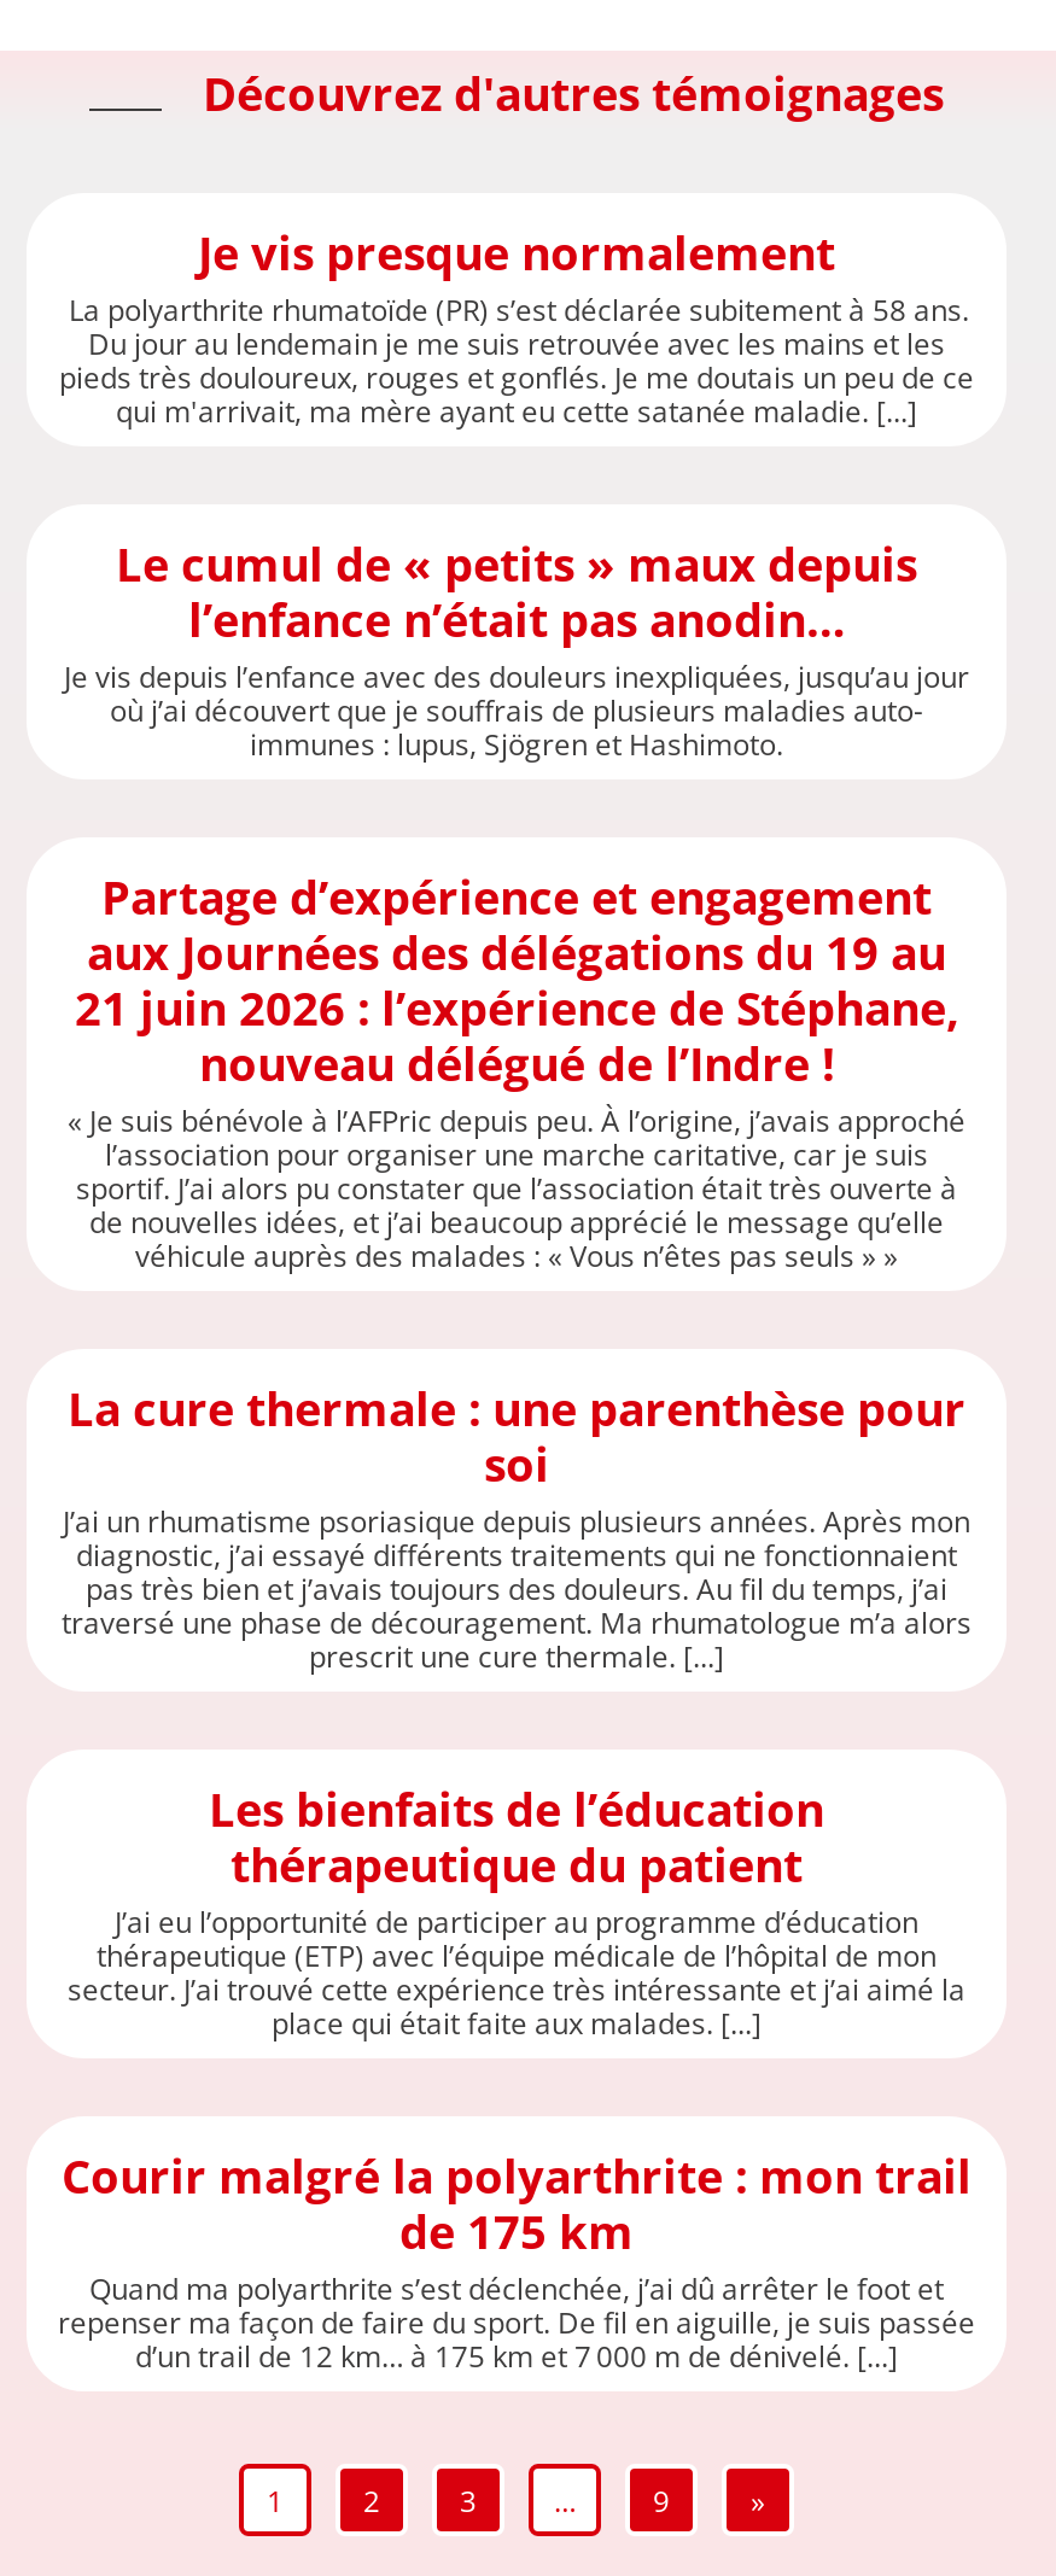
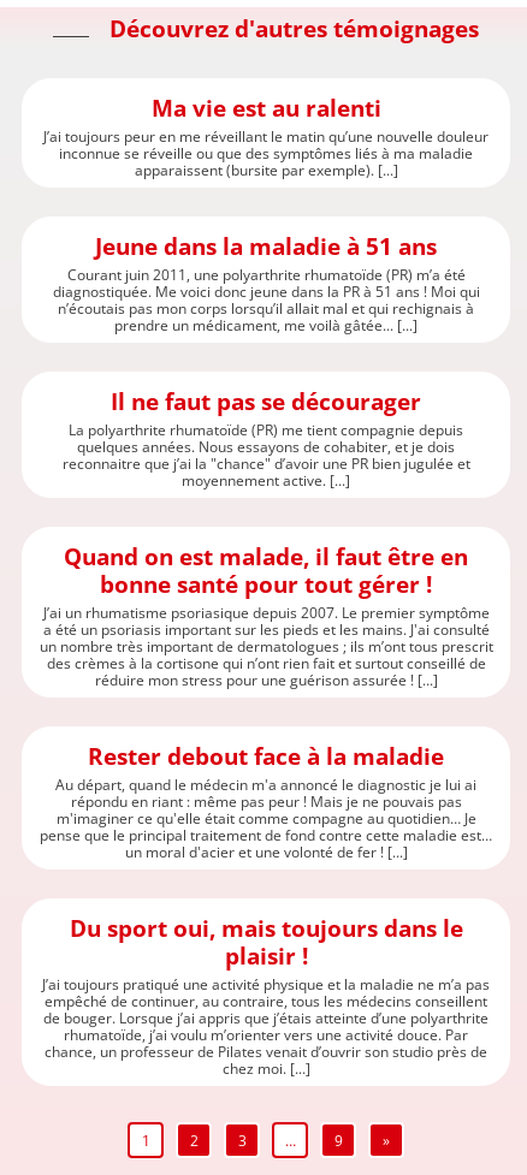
[59,220,974,433] Je vis presque normalement | La polyarthrite rhumatoïde (PR) s’est déclarée subitement à 58 ans. | Du jour au lendemain je me suis retrouvée avec les mains et les | pieds très douloureux, rouges et gonflés. Je me doutais un peu de ce | qui m'arrivait, ma mère ayant eu cette satanée maladie. [...] -> [43,92,488,181] Ma vie est au ralenti | J’ai toujours peur en me réveillant le matin qu’une nouvelle douleur | inconnue se réveille ou que des symptômes liés à ma maladie | apparaissent (bursite par exemple). [...]
[64,532,969,766] Le cumul de « petits » maux depuis | l’enfance n’était pas anodin… | Je vis depuis l’enfance avec des douleurs inexpliquées, jusqu’au jour | où j’ai découvert que je souffrais de plusieurs maladies auto- | immunes : lupus, Sjögren et Hashimoto. -> [52,230,479,336] Jeune dans la maladie à 51 ans | Courant juin 2011, une polyarthrite rhumatoïde (PR) m’a été | diagnostiquée. Me voici donc jeune dans la PR à 51 ans ! Moi qui | n’écoutais pas mon corps lorsqu’il allait mal et qui rechignais à | prendre un médicament, me voilà gâtée... [...]
[68,865,965,1277] Partage d’expérience et engagement | aux Journées des délégations du 19 au | 21 juin 2026 : l’expérience de Stéphane, | nouveau délégué de l’Indre ! | « Je suis bénévole à l’AFPric depuis peu. À l’origine, j’avais approché | l’association pour organiser une marche caritative, car je suis | sportif. J’ai alors pu constater que l’association était très ouverte à | de nouvelles idées, et j’ai beaucoup apprécié le message qu’elle | véhicule auprès des malades : « Vous n’êtes pas seuls » » -> [62,385,470,491] Il ne faut pas se décourager | La polyarthrite rhumatoïde (PR) me tient compagnie depuis | quelques années. Nous essayons de cohabiter, et je dois | reconnaitre que j’ai la "chance" d’avoir une PR bien jugulée et | moyennement active. [...]
[62,1376,972,1678] La cure thermale : une parenthèse pour | soi | J’ai un rhumatisme psoriasique depuis plusieurs années. Après mon | diagnostic, j’ai essayé différents traitements qui ne fonctionnaient | pas très bien et j’avais toujours des douleurs. Au fil du temps, j’ai | traversé une phase de découragement. Ma rhumatologue m’a alors | prescrit une cure thermale. [...] -> [39,540,493,691] Quand on est malade, il faut être en | bonne santé pour tout gérer ! | J’ai un rhumatisme psoriasique depuis 2007. Le premier symptôme | a été un psoriasis important sur les pieds et les mains. J'ai consulté | un nombre très important de dermatologues ; ils m’ont tous prescrit | des crèmes à la cortisone qui n’ont rien fait et surtout conseillé de | réduire mon stress pour une guérison assurée ! [...]
[68,1777,965,2045] Les bienfaits de l’éducation | thérapeutique du patient | J’ai eu l’opportunité de participer au programme d’éducation | thérapeutique (ETP) avec l’équipe médicale de l’hôpital de mon | secteur. J’ai trouvé cette expérience très intéressante et j’ai aimé la | place qui était faite aux malades. [...] -> [40,740,492,863] Rester debout face à la maladie | Au départ, quand le médecin m'a annoncé le diagnostic je lui ai | répondu en riant : même pas peur ! Mais je ne pouvais pas | m'imaginer ce qu'elle était comme compagne au quotidien… Je | pense que le principal traitement de fond contre cette maladie est… | un moral d'acier et une volonté de fer ! [...]
[58,2144,975,2378] Courir malgré la polyarthrite : mon trail | de 175 km | Quand ma polyarthrite s’est déclenchée, j’ai dû arrêter le foot et | repenser ma façon de faire du sport. De fil en aiguille, je suis passée | d’un trail de 12 km… à 175 km et 7 000 m de dénivelé. [...] -> [42,912,490,1079] Du sport oui, mais toujours dans le | plaisir ! | J’ai toujours pratiqué une activité physique et la maladie ne m’a pas | empêché de continuer, au contraire, tous les médecins conseillent | de bouger. Lorsque j’ai appris que j’étais atteinte d’une polyarthrite | rhumatoïde, j’ai voulu m’orienter vers une activité douce. Par | chance, un professeur de Pilates venait d’ouvrir son studio près de | chez moi. [...]

